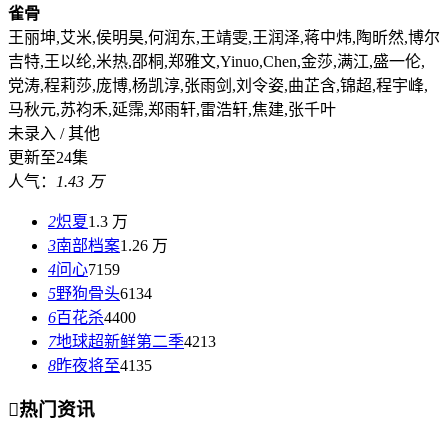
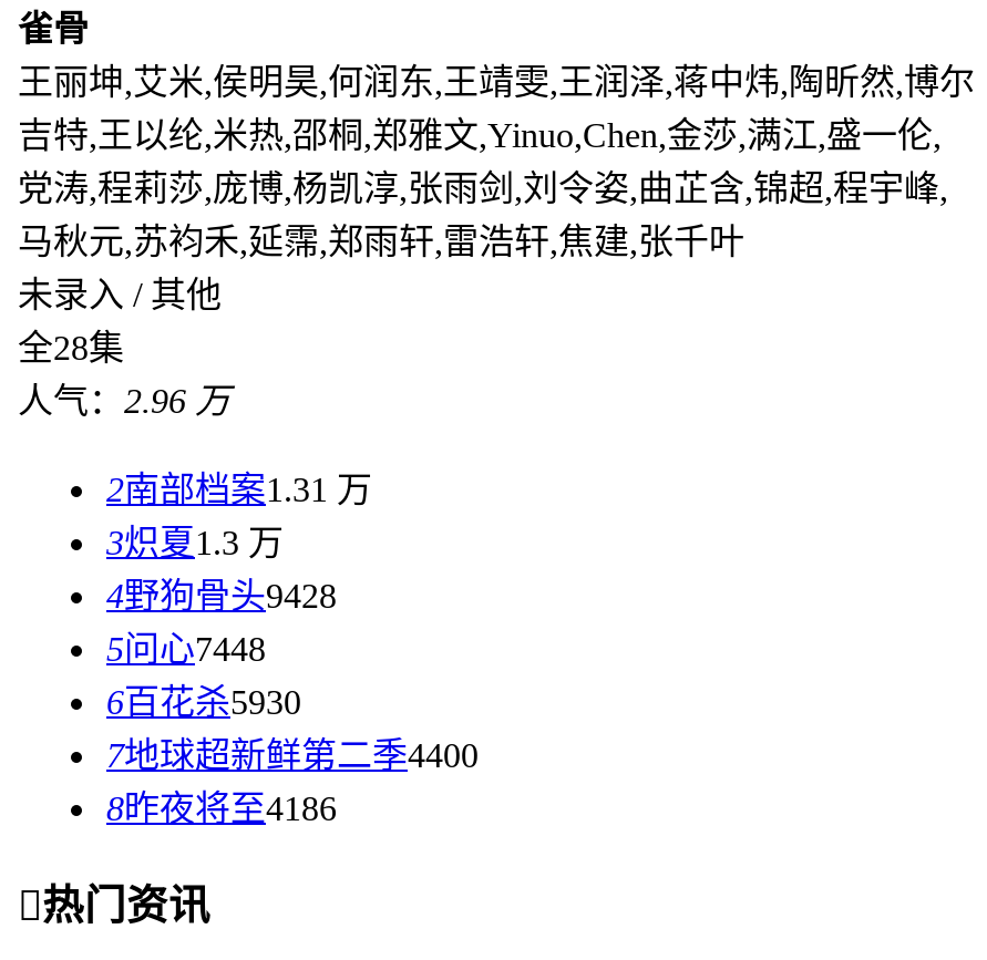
[8,149,104,190] 更新至24集 | 人气：1.43 万 -> [18,328,230,419] 全28集 | 人气：2.96 万
[48,213,216,374] 2炽夏1.3 万 | 3南部档案1.26 万 | 4问心7159 | 5野狗骨头6134 | 6百花杀4400 | 7地球超新鲜第二季4213 | 8昨夜将至4135 -> [106,470,479,826] 2南部档案1.31 万 | 3炽夏1.3 万 | 4野狗骨头9428 | 5问心7448 | 6百花杀5930 | 7地球超新鲜第二季4400 | 8昨夜将至4186

